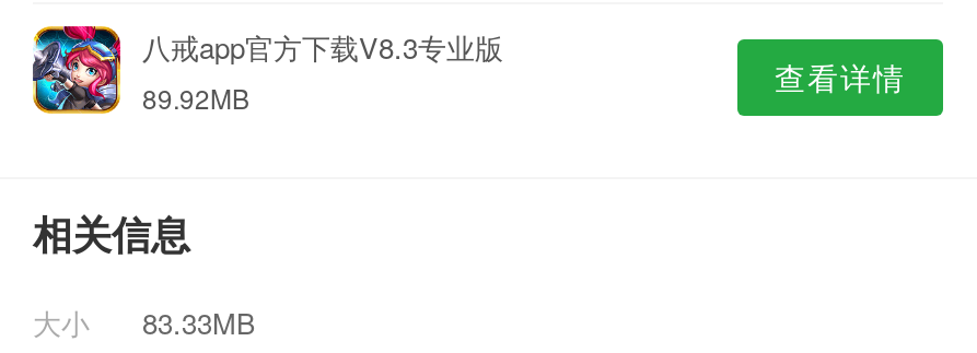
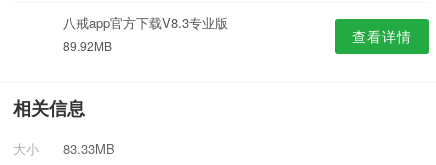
[31,24,123,116] [image] -> none

